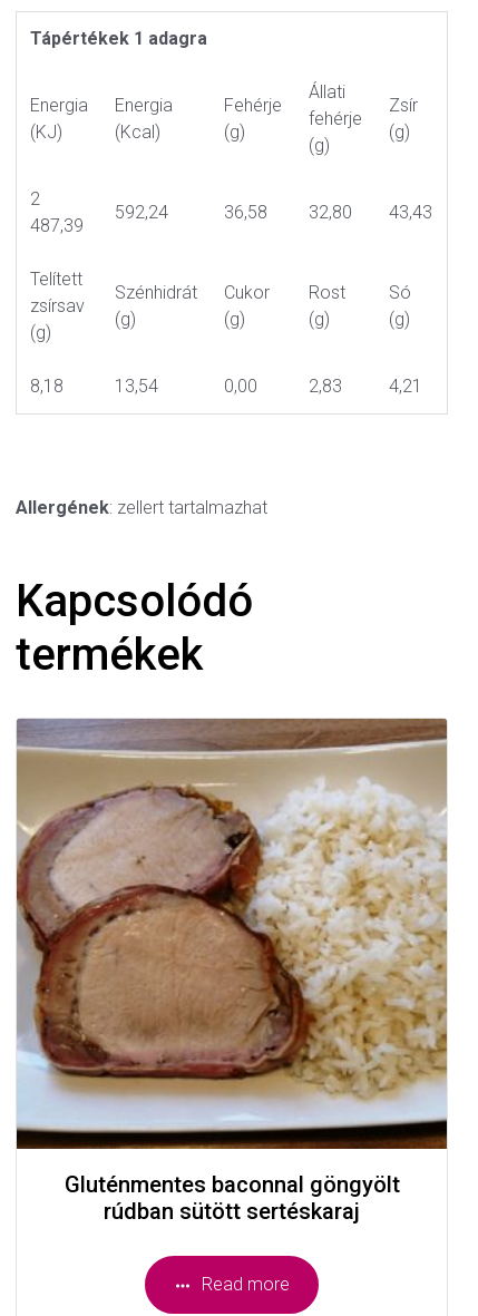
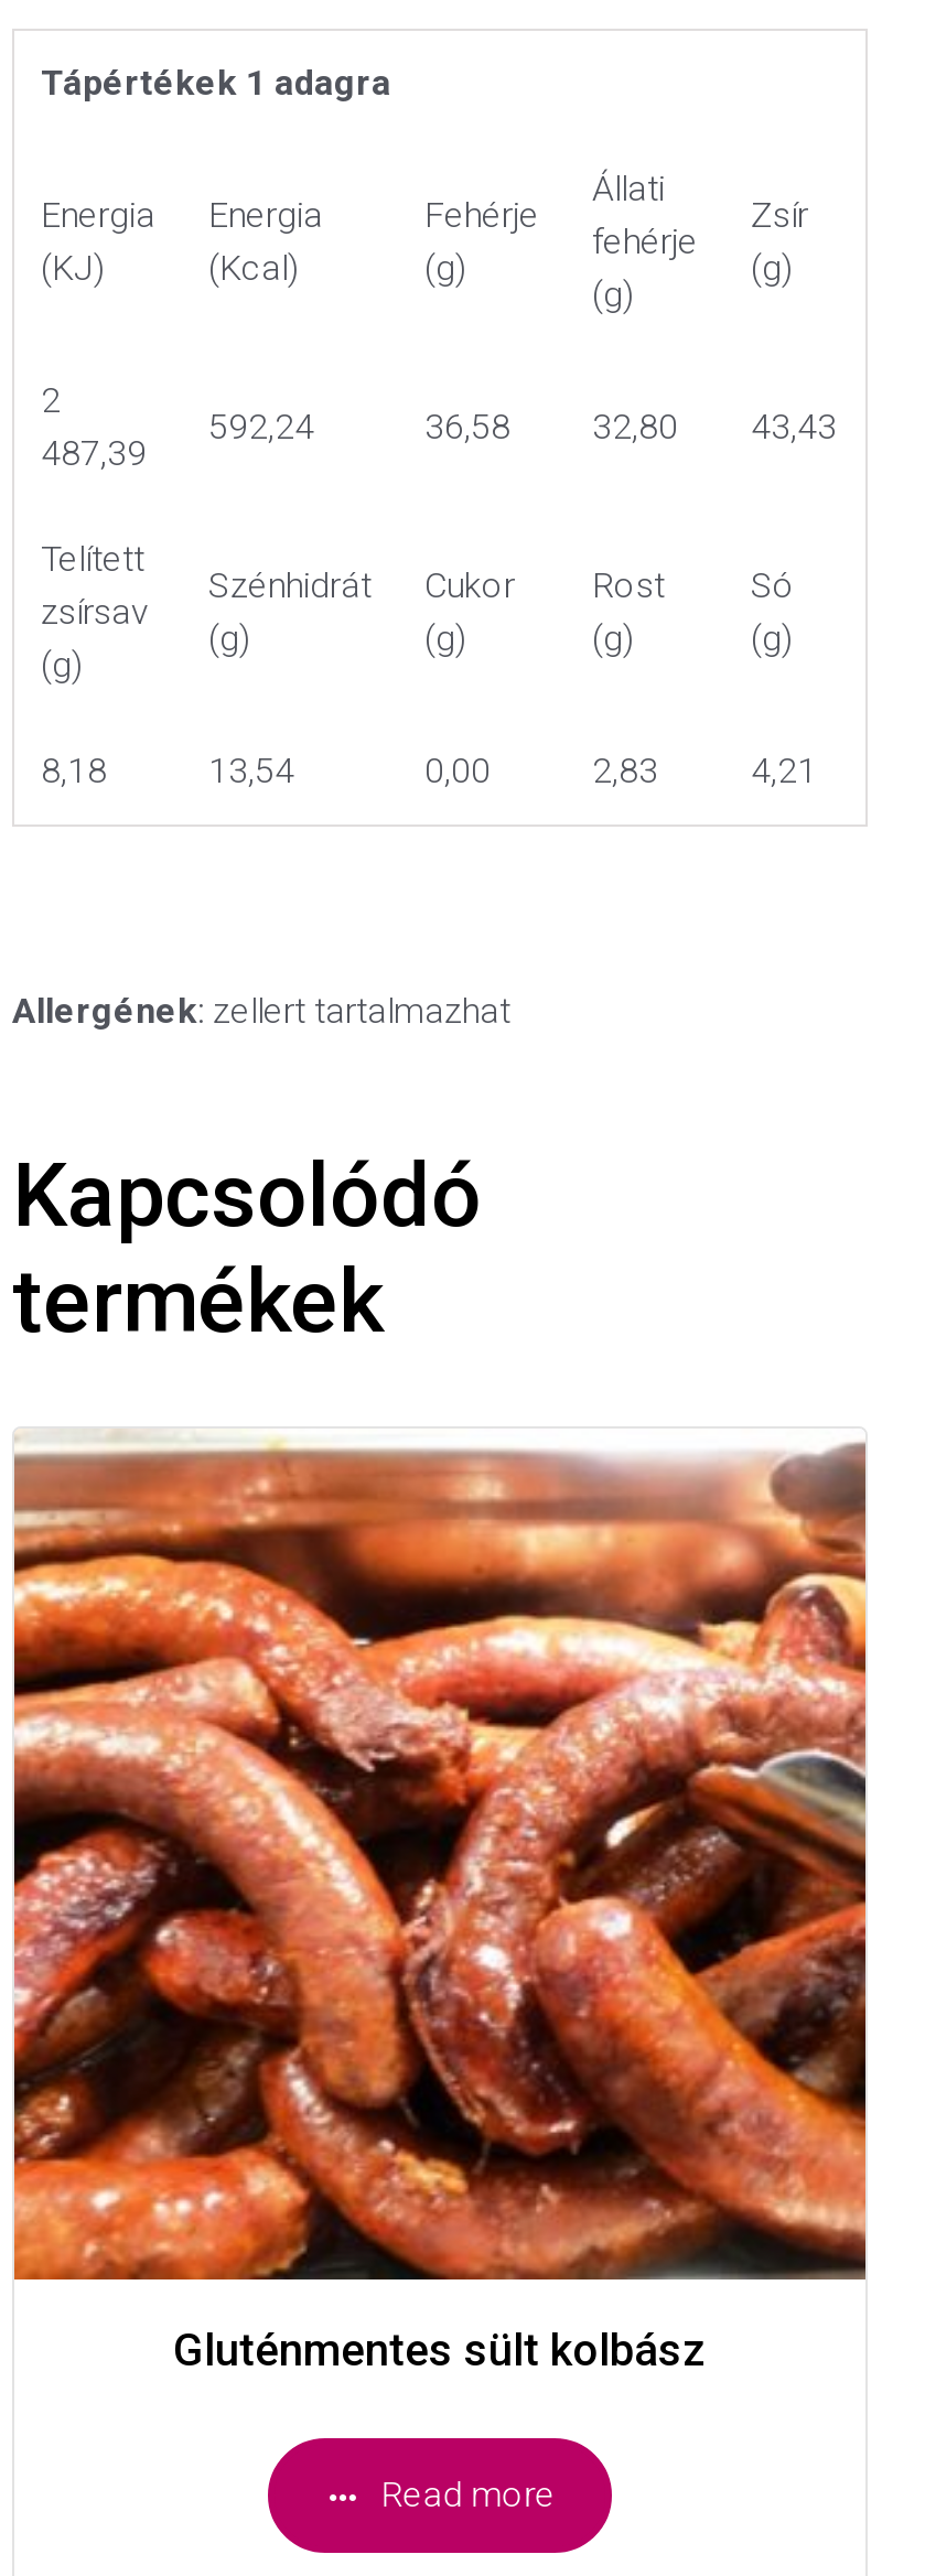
[16,718,448,1224] [image] | Gluténmentes baconnal göngyölt | rúdban sütött sertéskaraj -> [12,1429,868,2375] [image] | Gluténmentes sült kolbász

